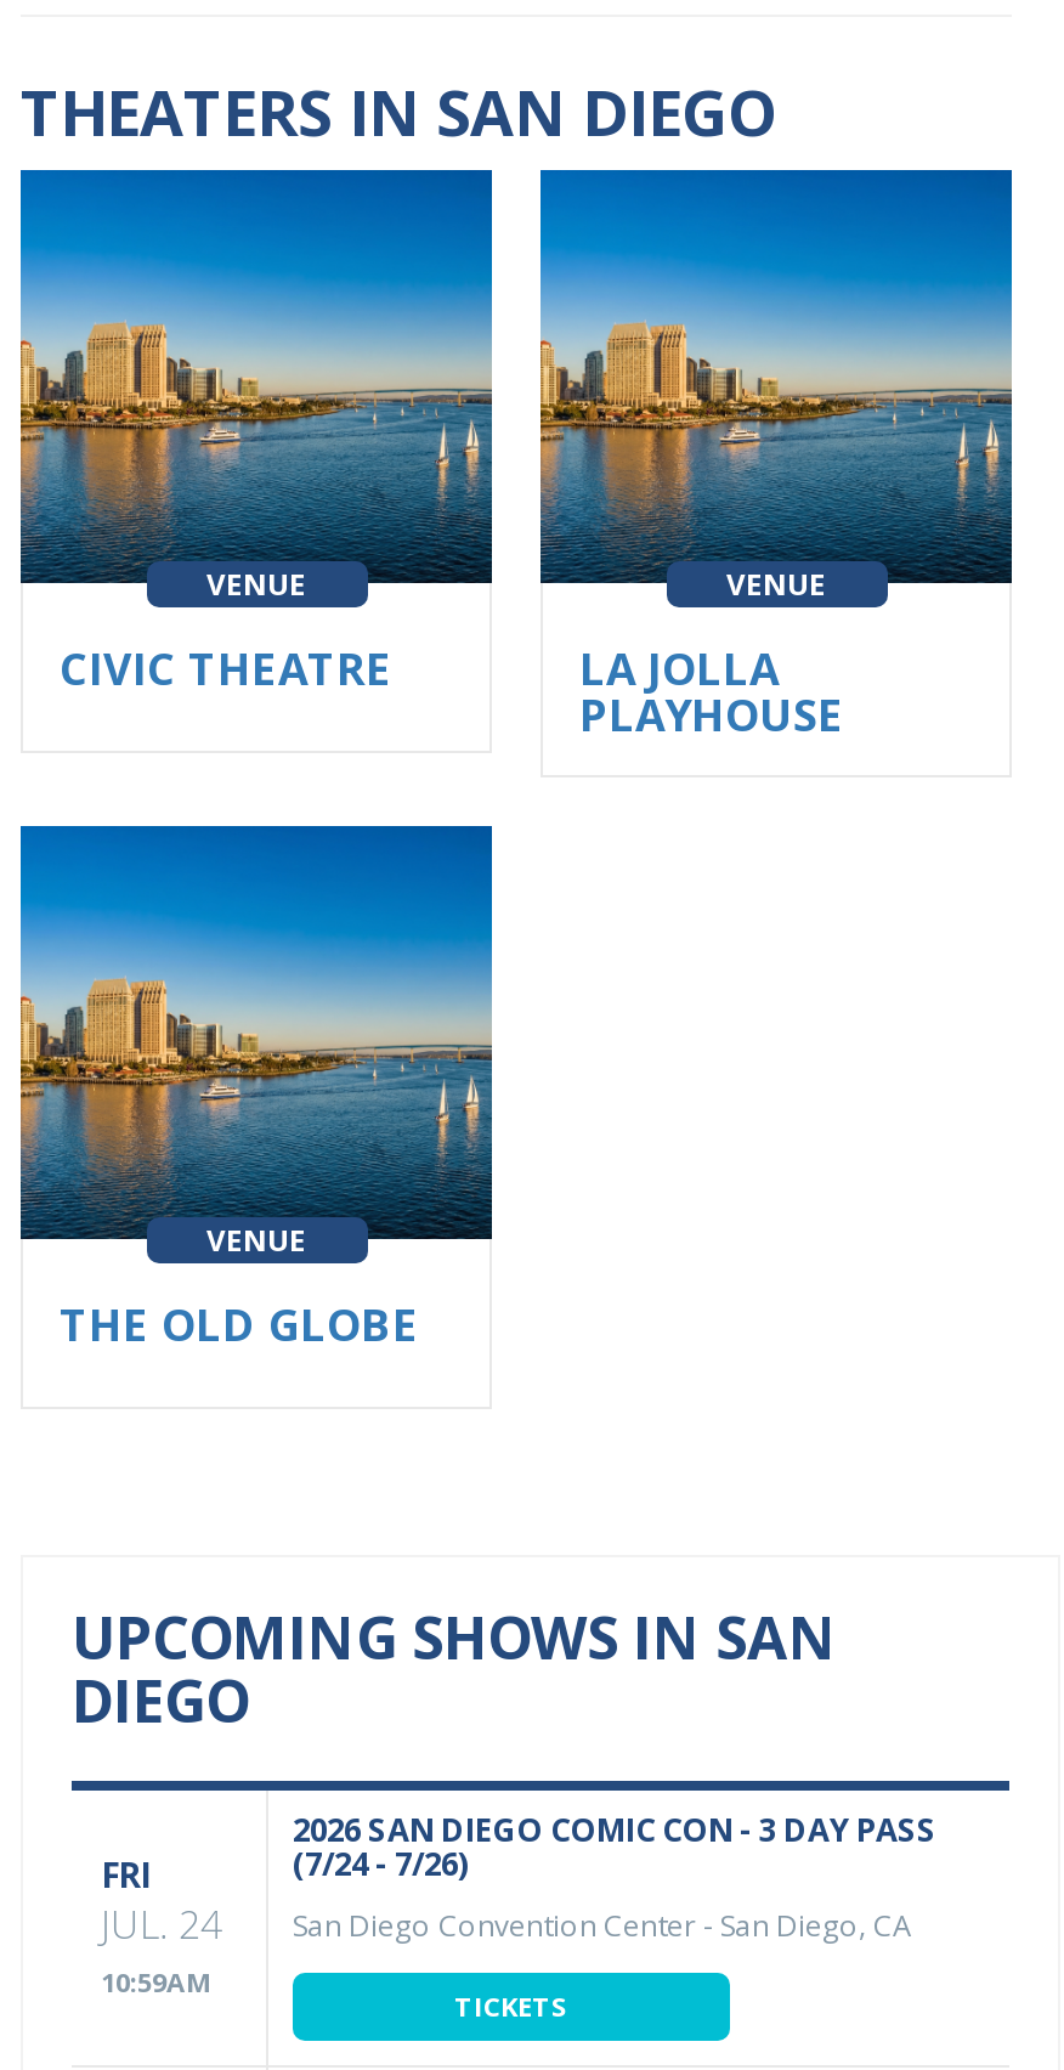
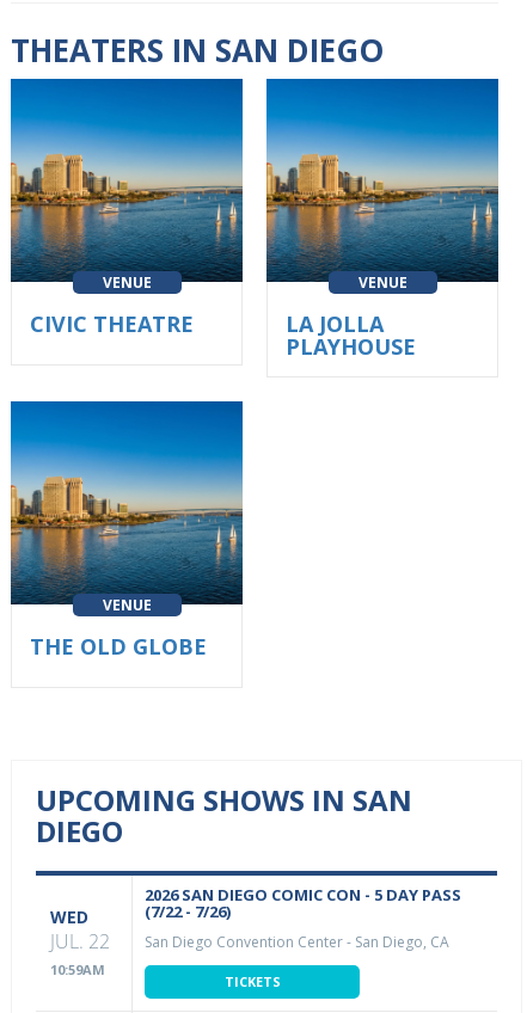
[293,1808,936,1851] 2026 SAN DIEGO COMIC CON - 3 DAY PASS -> [145,884,461,905] 2026 SAN DIEGO COMIC CON - 5 DAY PASS
[101,1851,222,1951] FRI | JUL. 24 -> [50,905,110,954] WED | JUL. 22
[293,1842,468,1885] (7/24 - 7/26) -> [145,901,231,922] (7/22 - 7/26)

